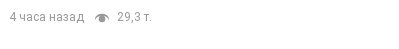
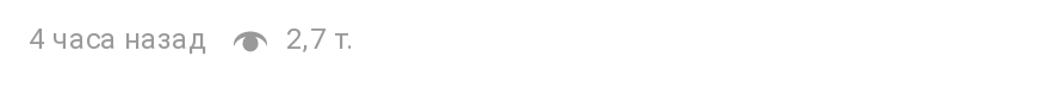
[117,10,152,24] 29,3 т. -> [286,23,353,56] 2,7 т.

